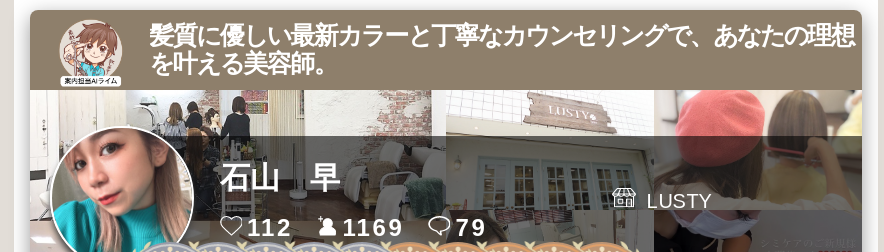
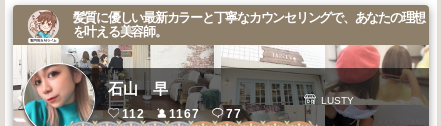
[342,215,404,243] 1169 -> [169,107,200,121] 1167
[455,215,487,243] 79 -> [226,107,242,121] 77

